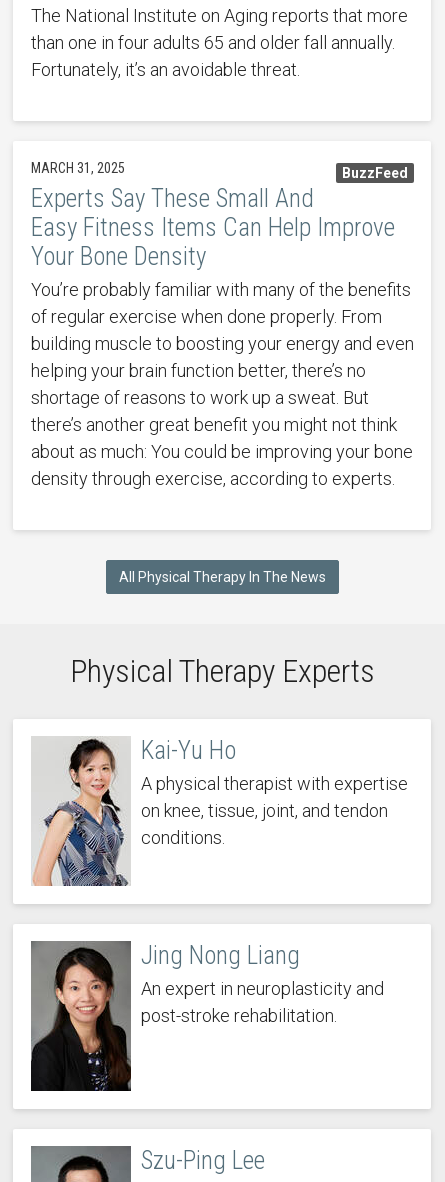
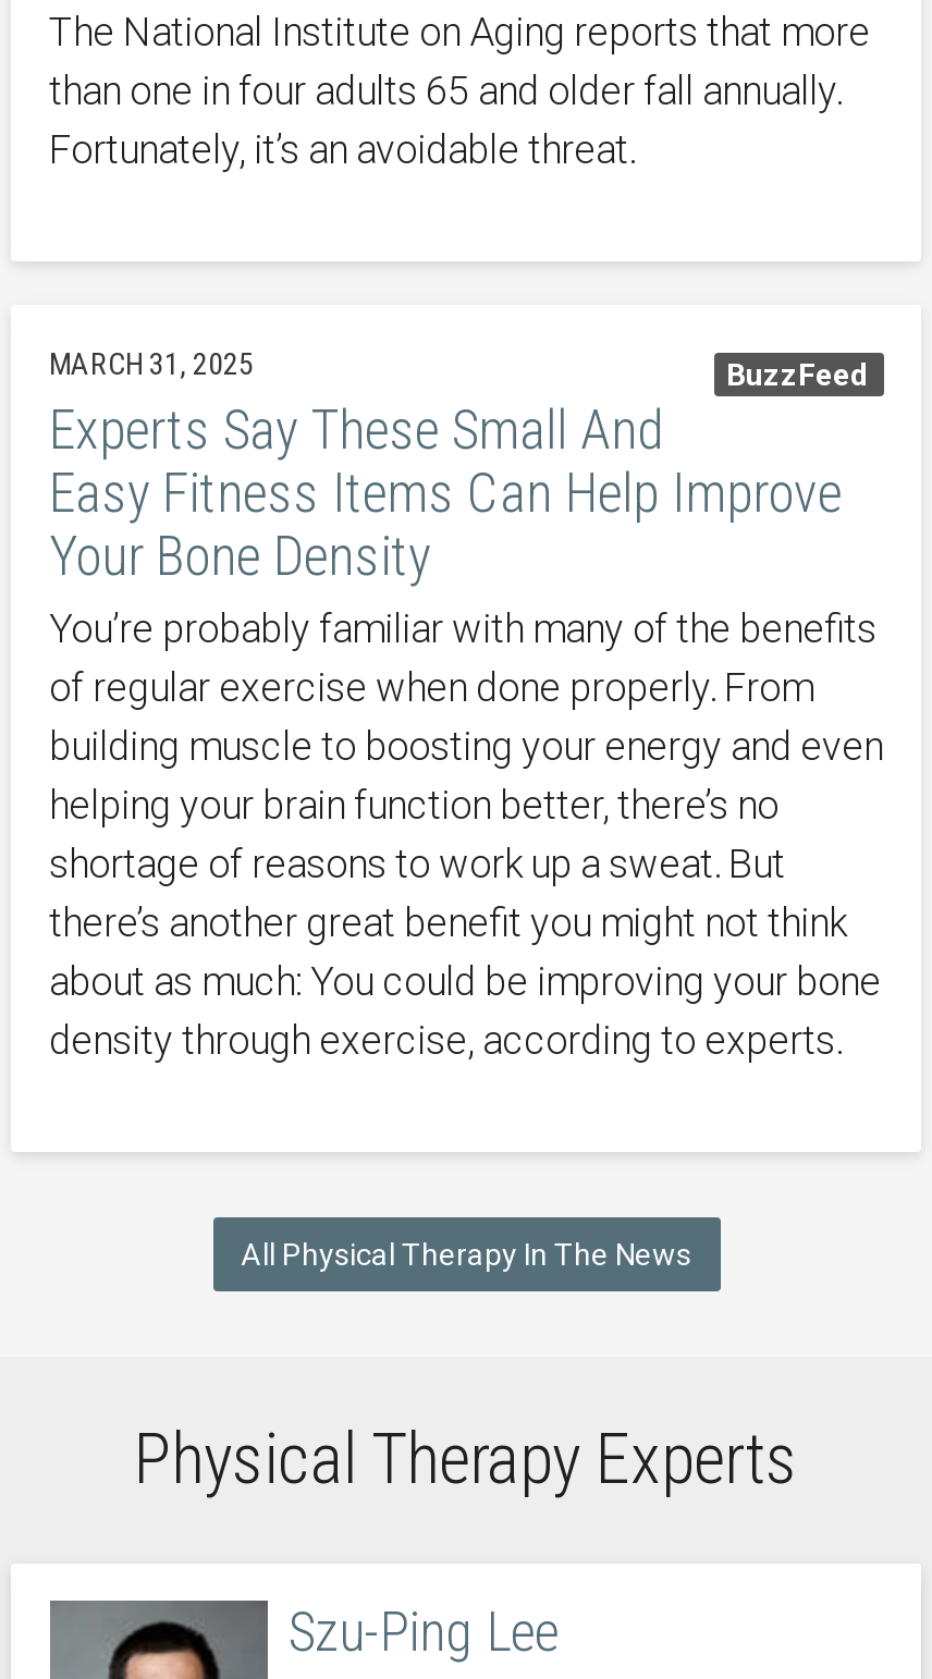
[32,736,407,887] [image] | Kai-Yu Ho | A physical therapist with expertise | on knee, tissue, joint, and tendon | conditions. -> none
[31,941,383,1092] [image] | Jing Nong Liang | An expert in neuroplasticity and | post-stroke rehabilitation. -> none

